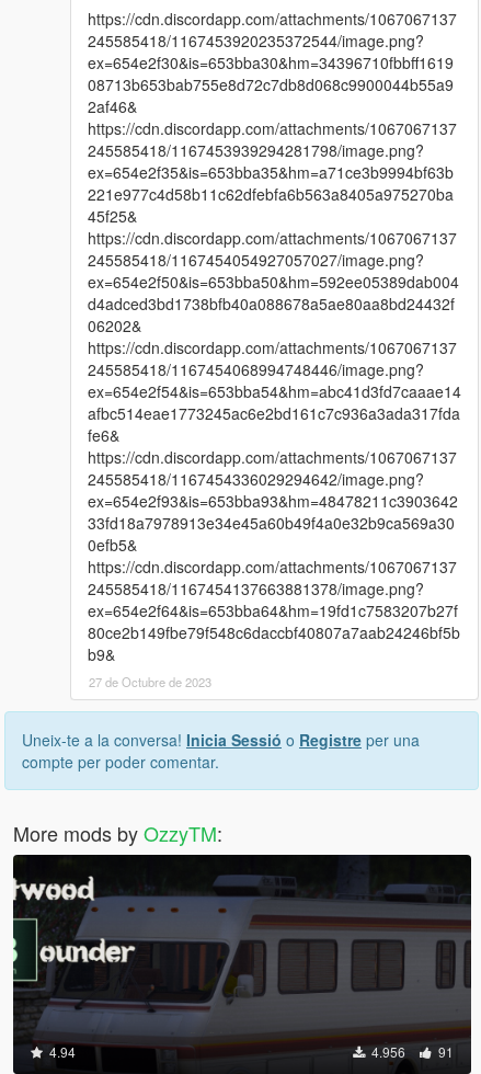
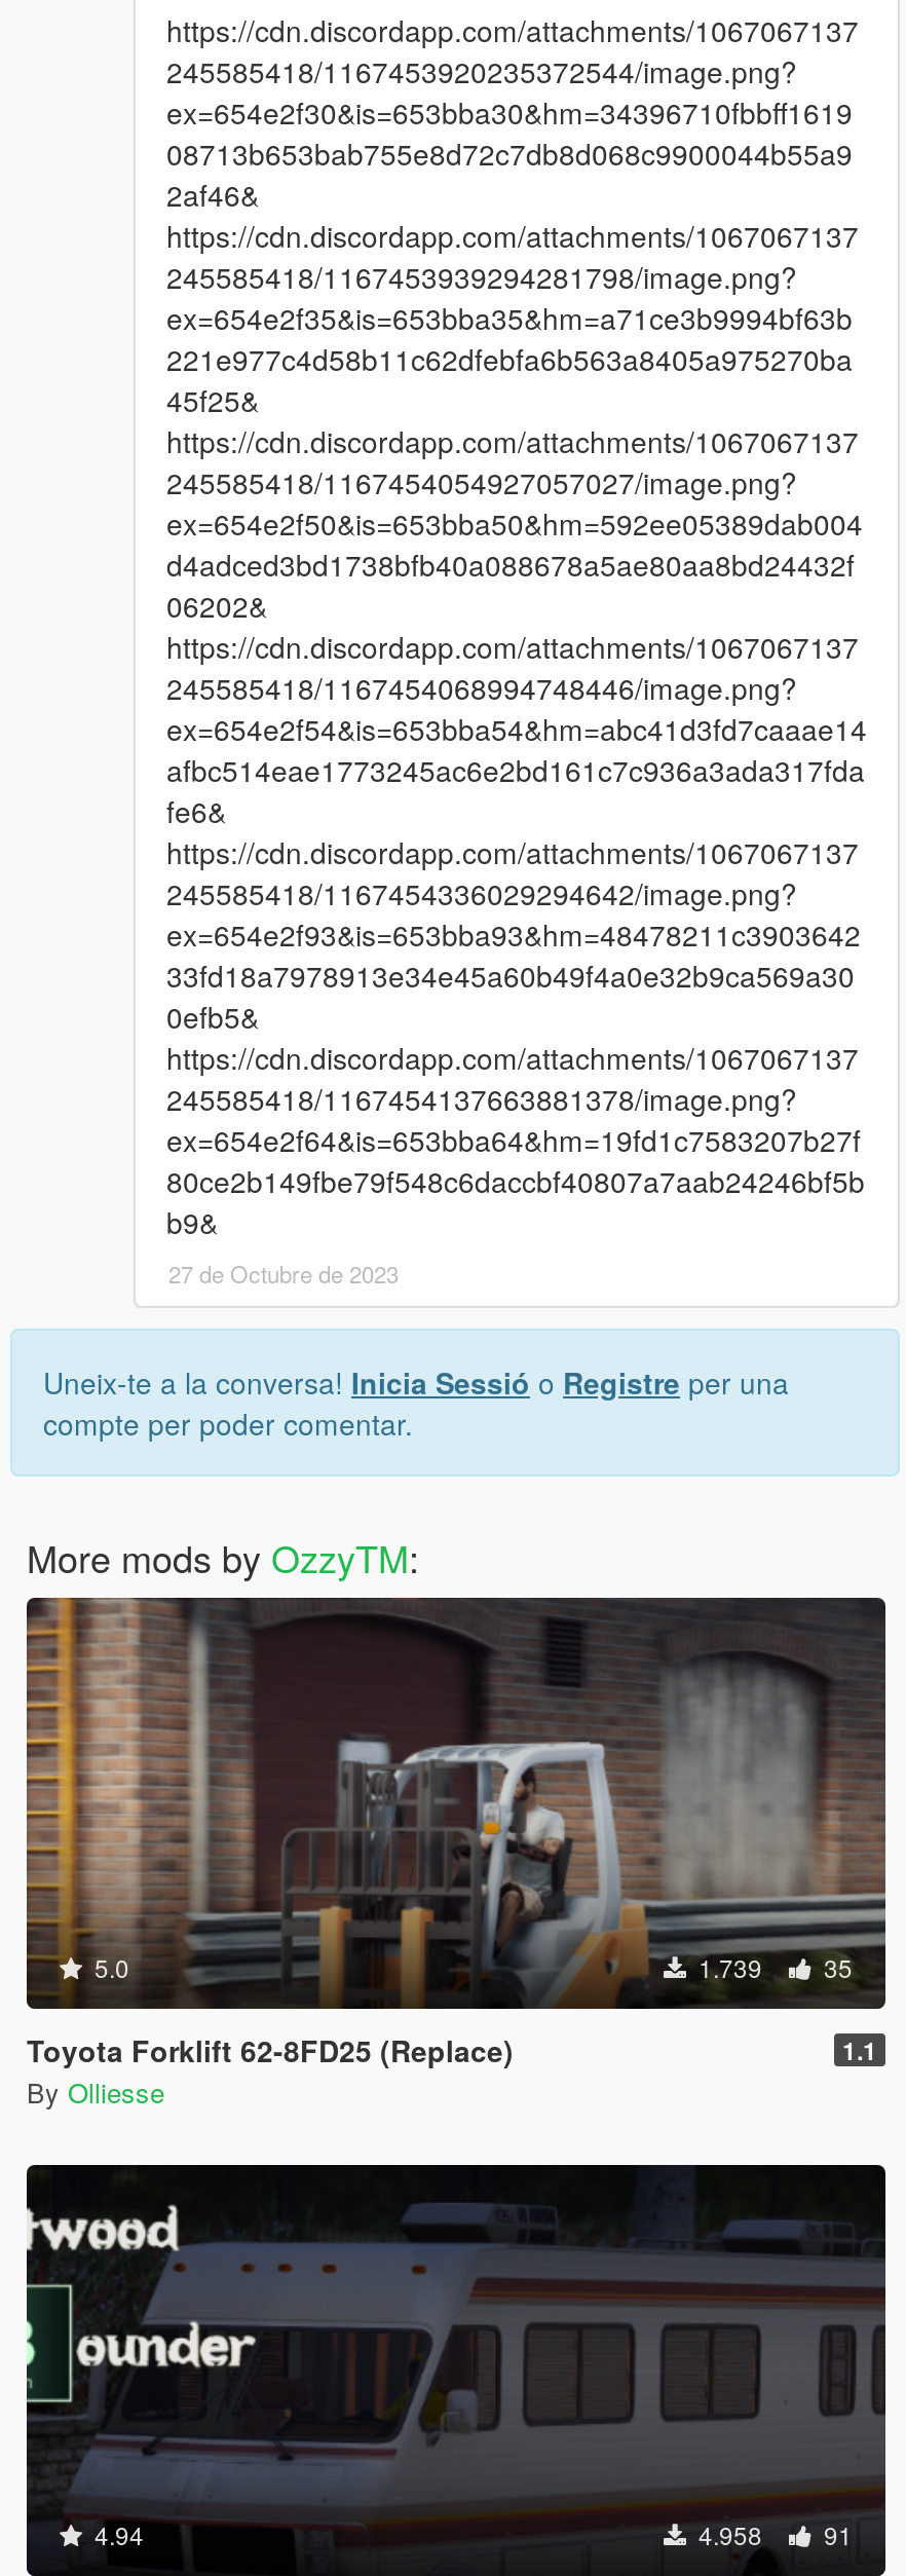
none -> [25,1596,885,2111] [image] | 5.0 | 1.739 | 35 | Toyota Forklift 62-8FD25 (Replace) | 1.1 | By Olliesse
[368,1042,454,1061] 4.956 91 -> [692,2516,853,2551] 4.958 91

